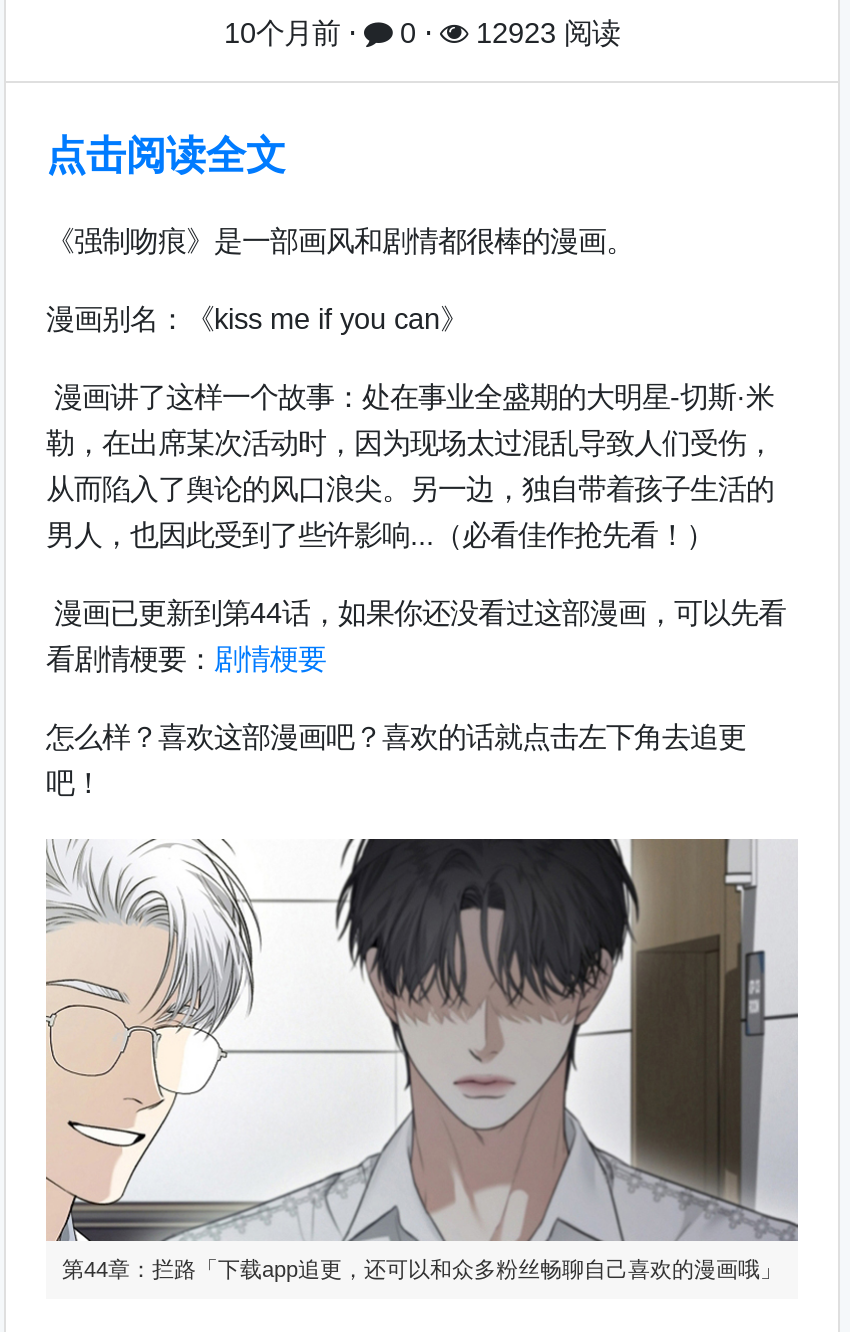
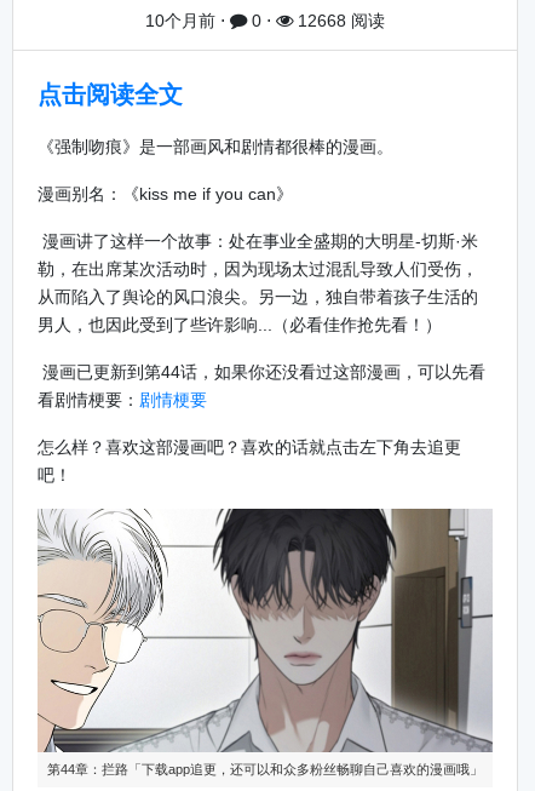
[476,17,620,49] 12923 阅读 -> [298,11,385,30] 12668 阅读

